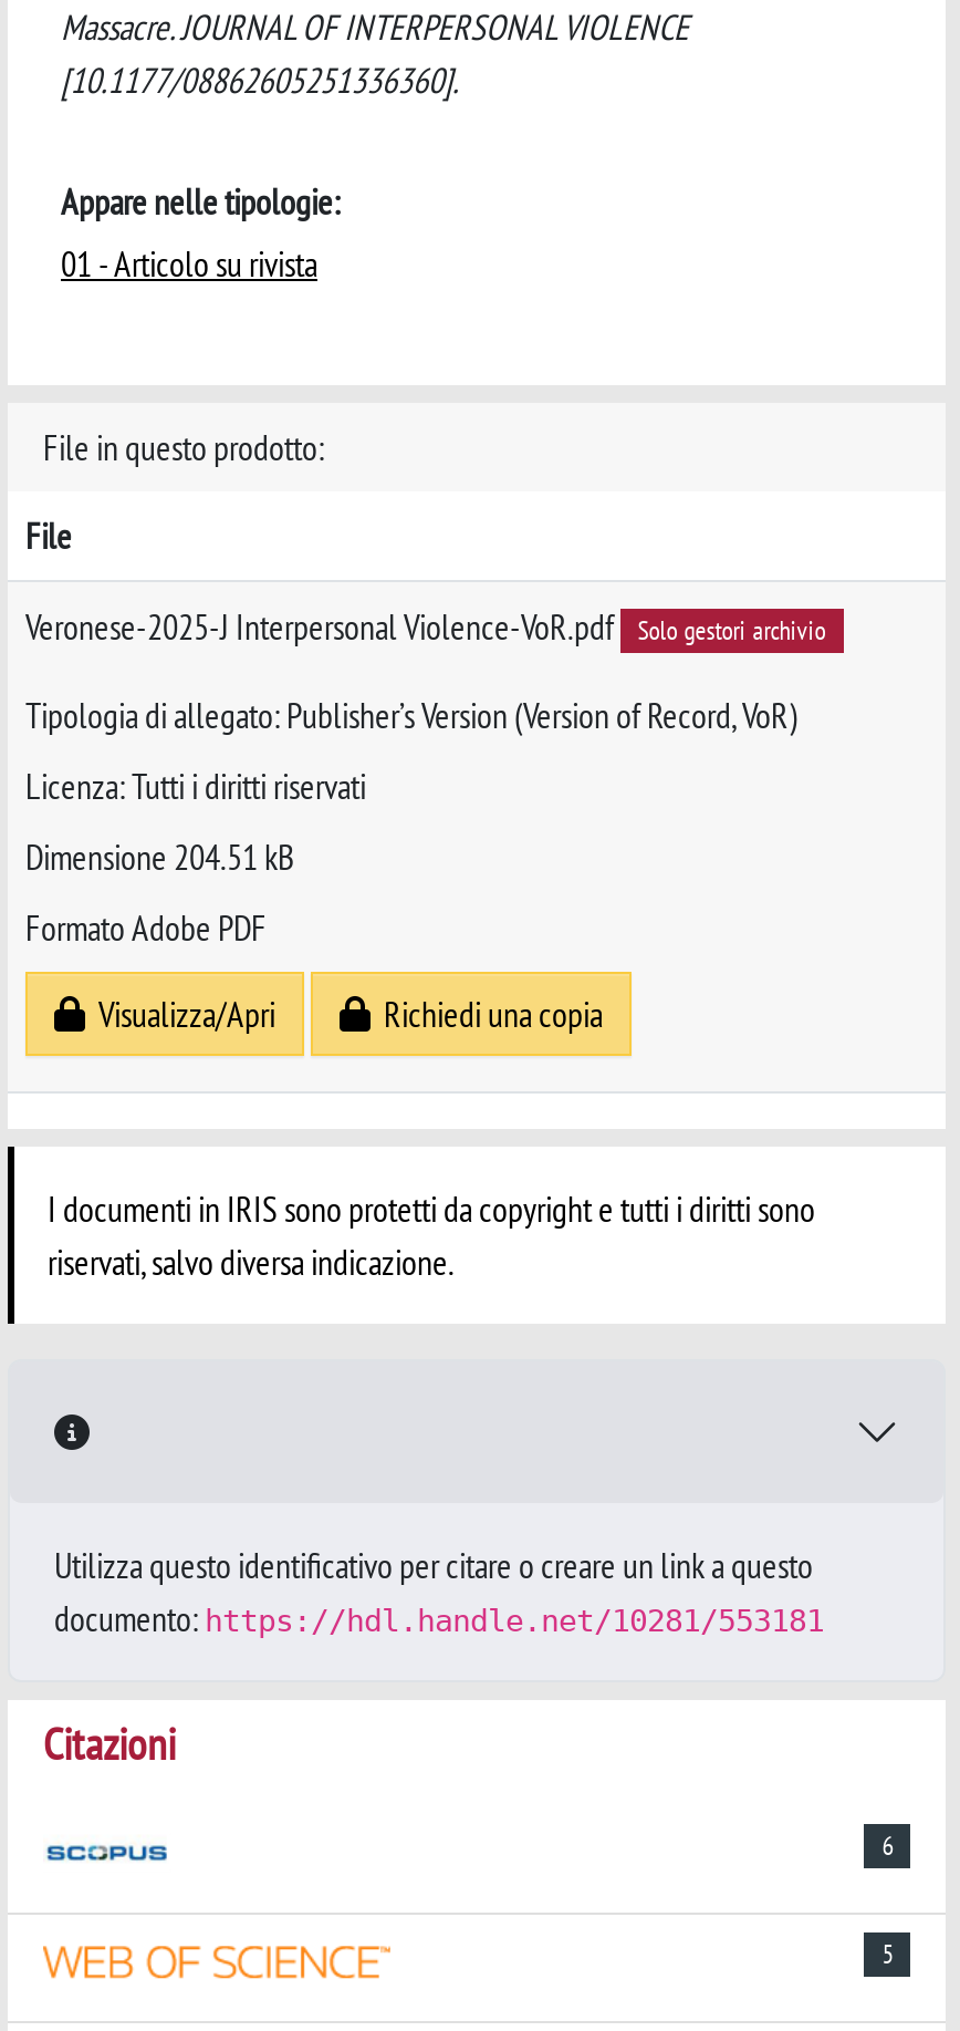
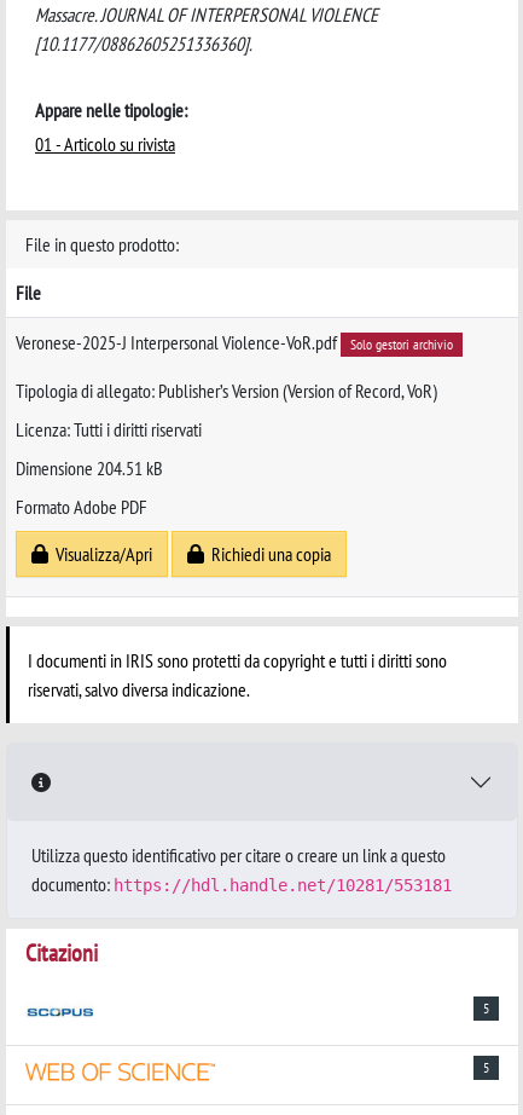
[882,1829,893,1862] 6 -> [483,999,489,1017] 5

